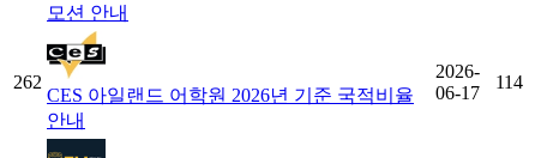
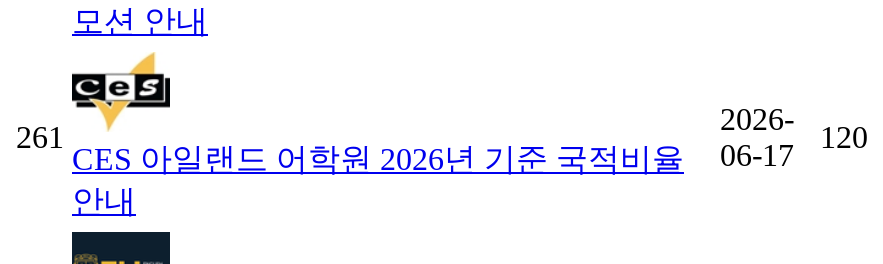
[13,72,42,93] 262 -> [16,121,64,155] 261
[495,72,523,93] 114 -> [820,121,868,155] 120

